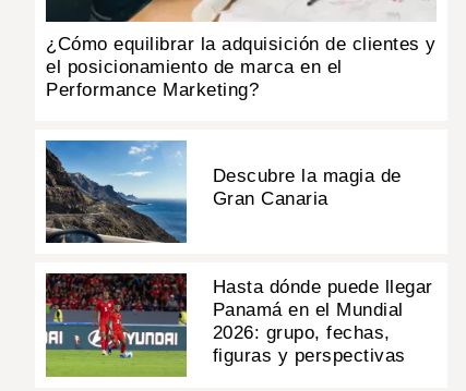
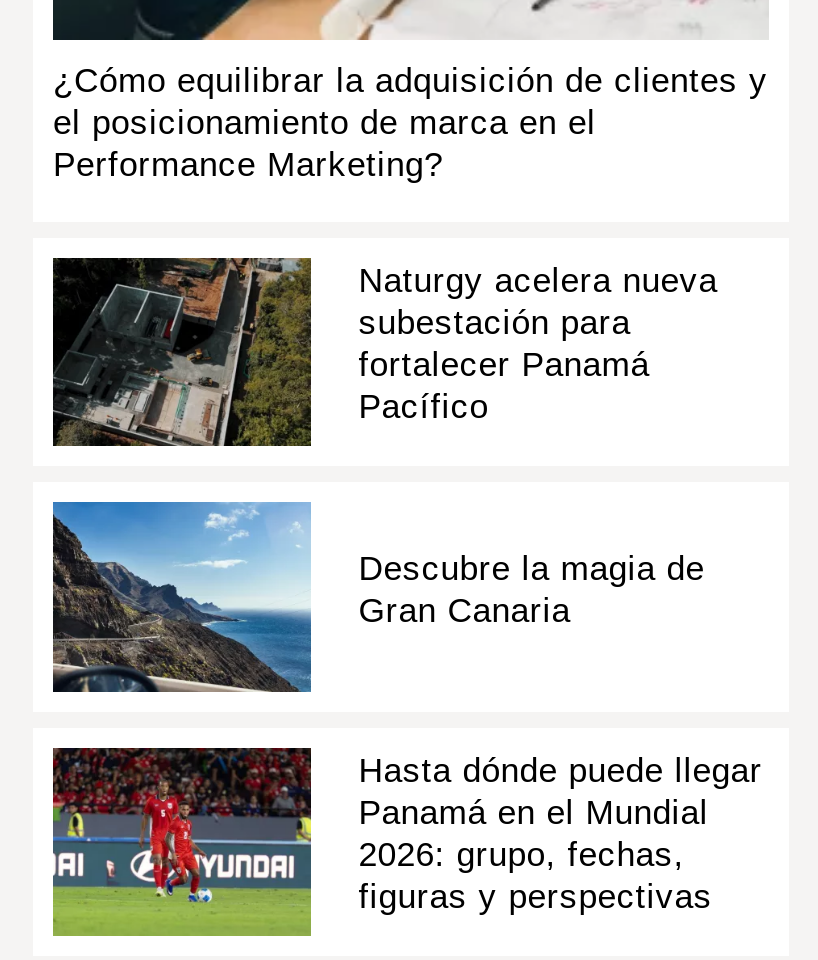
none -> [53,256,718,448] [image] | Naturgy acelera nueva | subestación para | fortalecer Panamá | Pacífico

